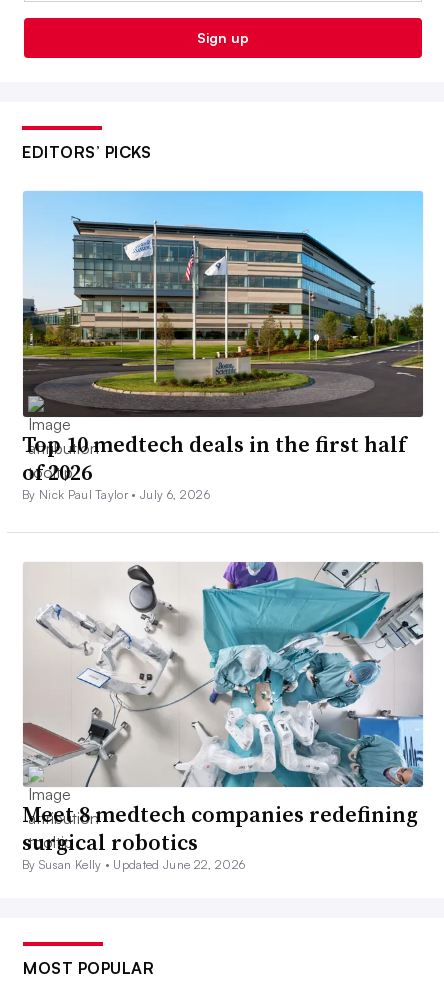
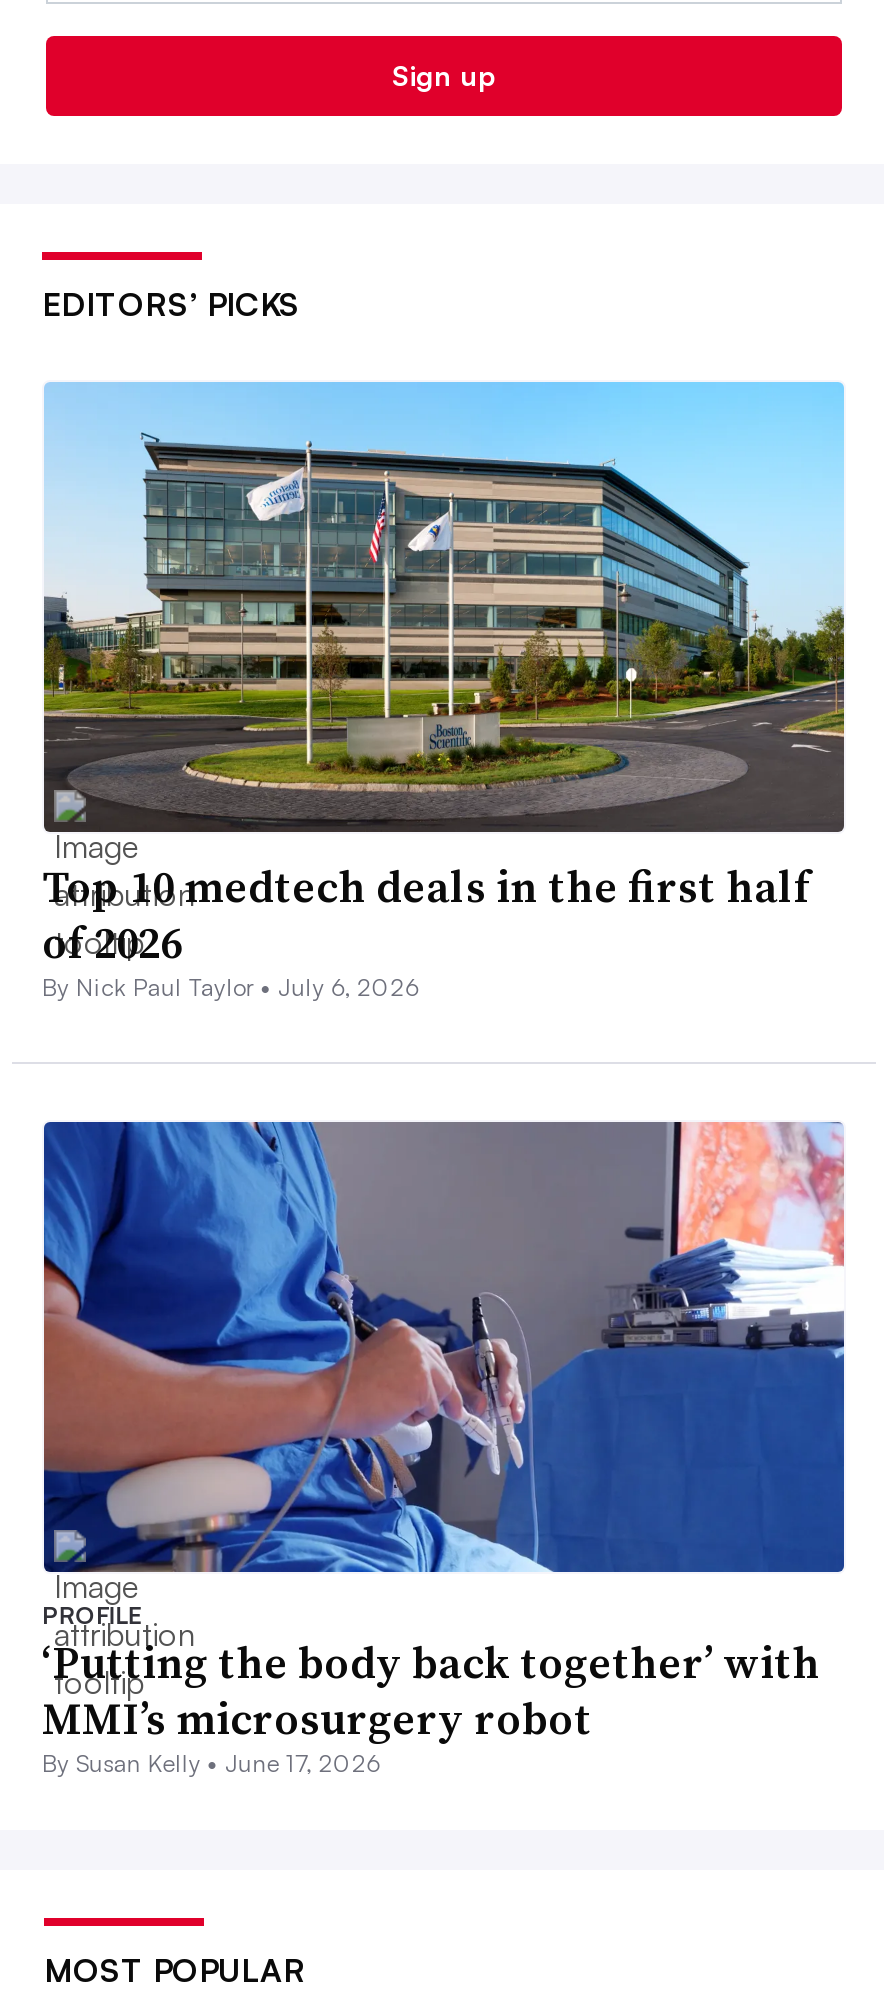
[22,561,424,872] [image] | Meet 8 medtech companies redefining | surgical robotics | By Susan Kelly • Updated June 22, 2026 -> [42,1120,844,1779] [image] | PROFILE | ‘Putting the body back together’ with | MMI’s microsurgery robot | By Susan Kelly • June 17, 2026

